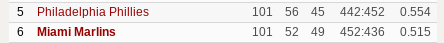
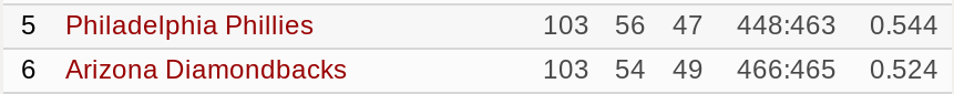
[252,5,273,19] 101 -> [543,10,589,41] 103
[311,5,325,19] 45 -> [673,10,704,41] 47
[340,5,385,19] 442:452 -> [737,10,837,41] 448:463
[400,5,431,19] 0.554 -> [870,10,938,41] 0.544
[37,25,299,39] Miami Marlins | 101 | 52 -> [65,54,646,85] Arizona Diamondbacks | 103 | 54
[340,25,385,39] 452:436 -> [737,54,837,85] 466:465
[400,25,431,39] 0.515 -> [870,54,938,85] 0.524

